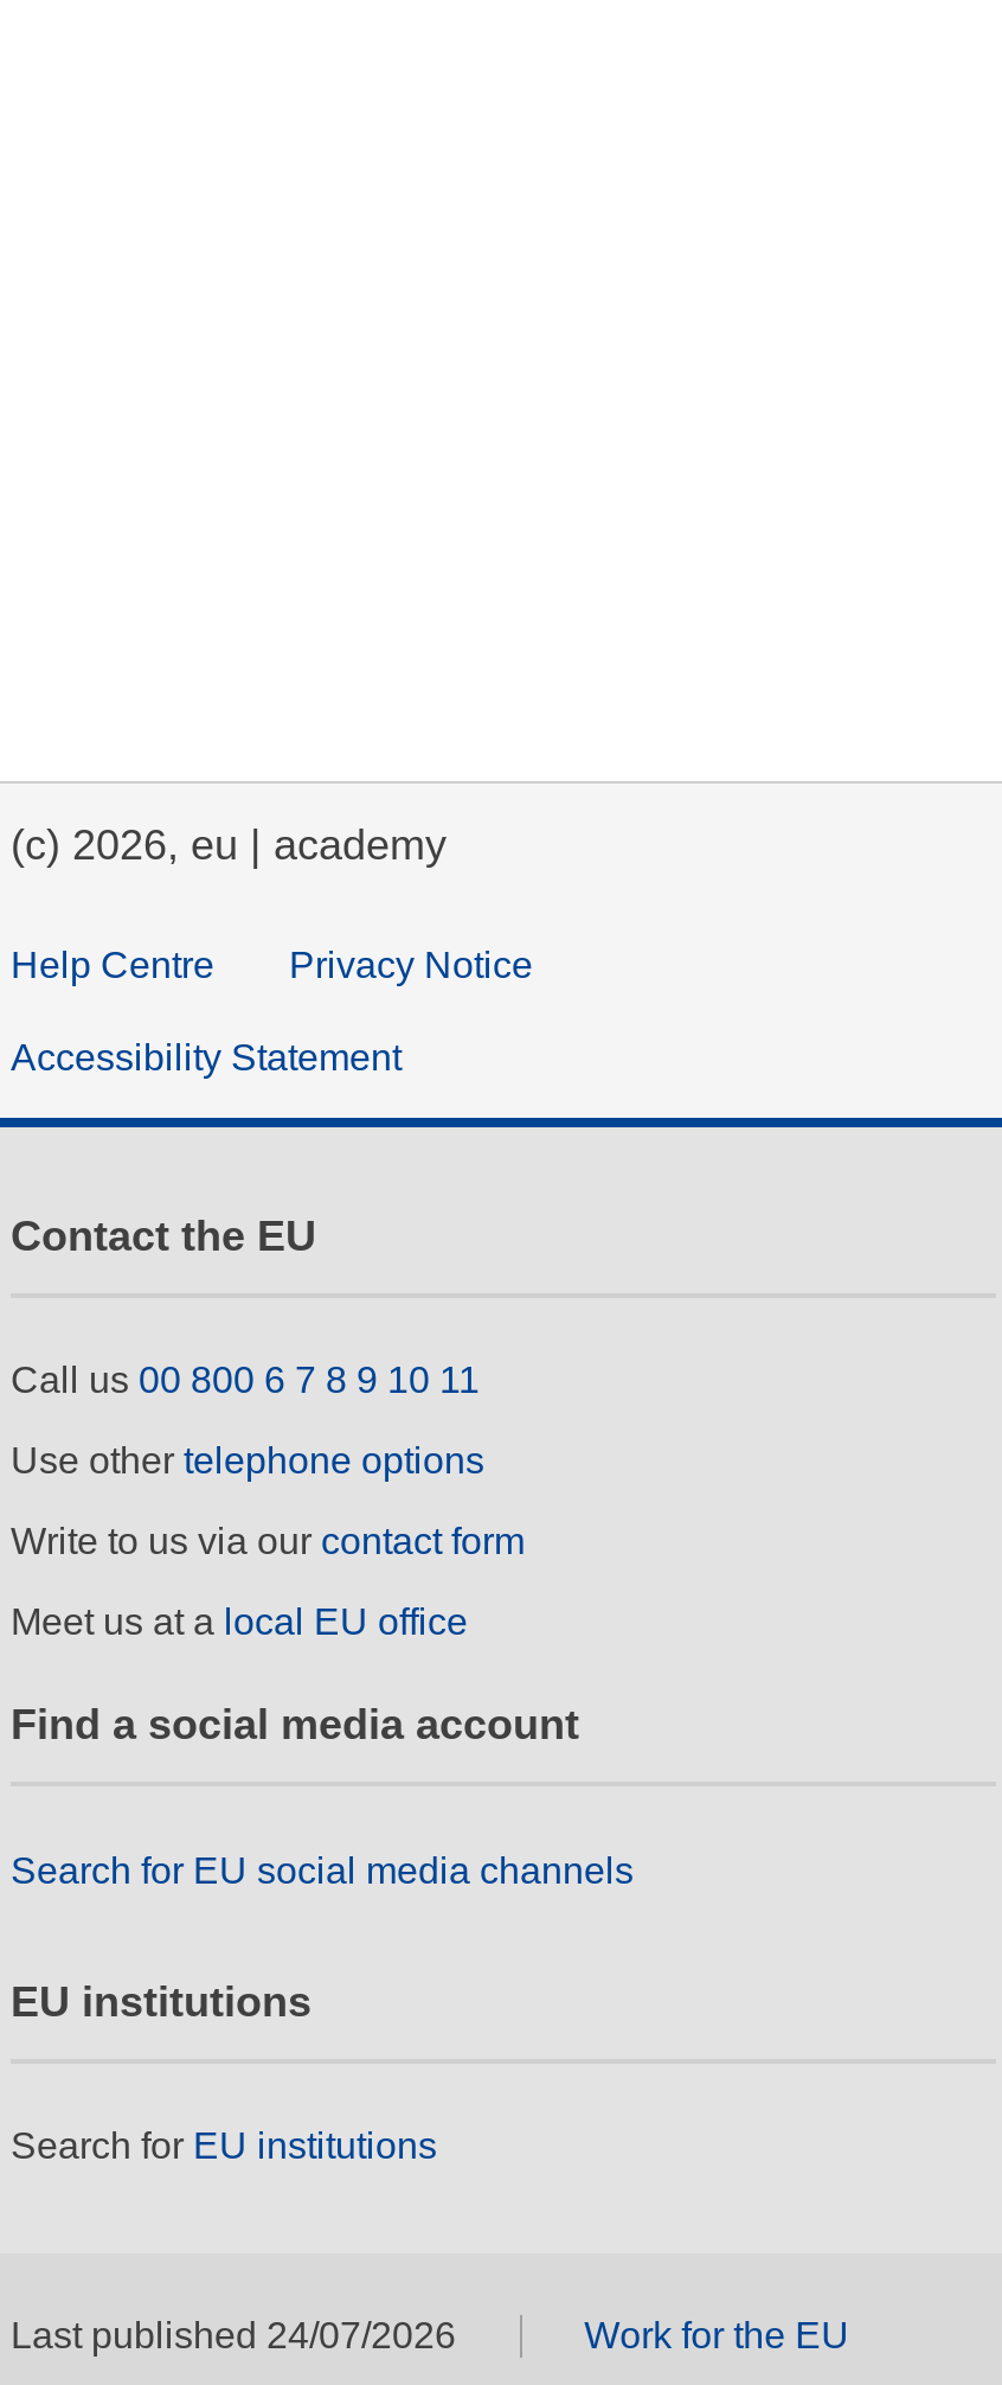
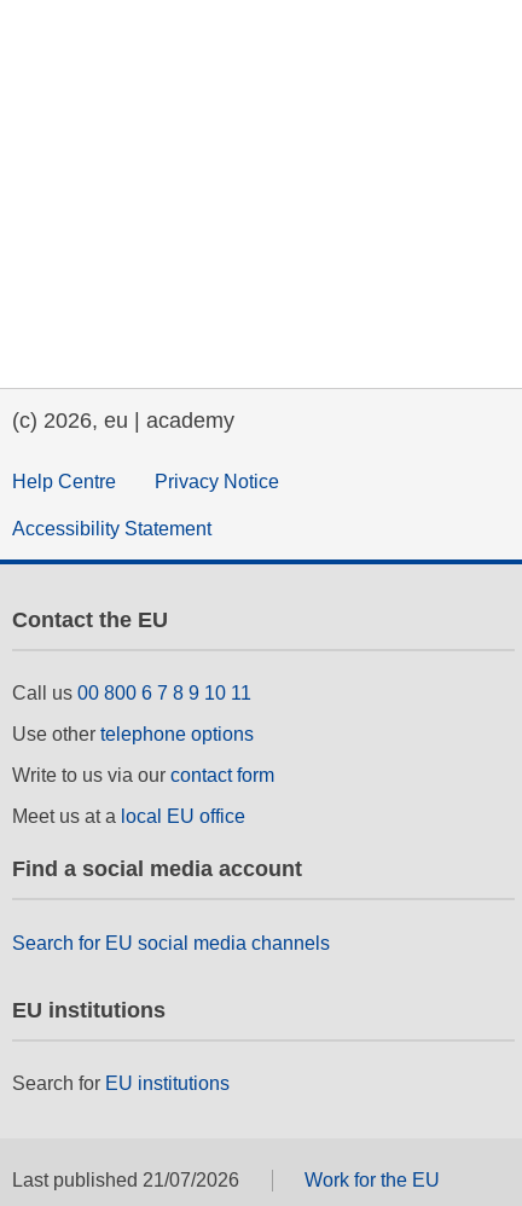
[11,2316,456,2357] Last published 24/07/2026 -> [12,1170,239,1191] Last published 21/07/2026

